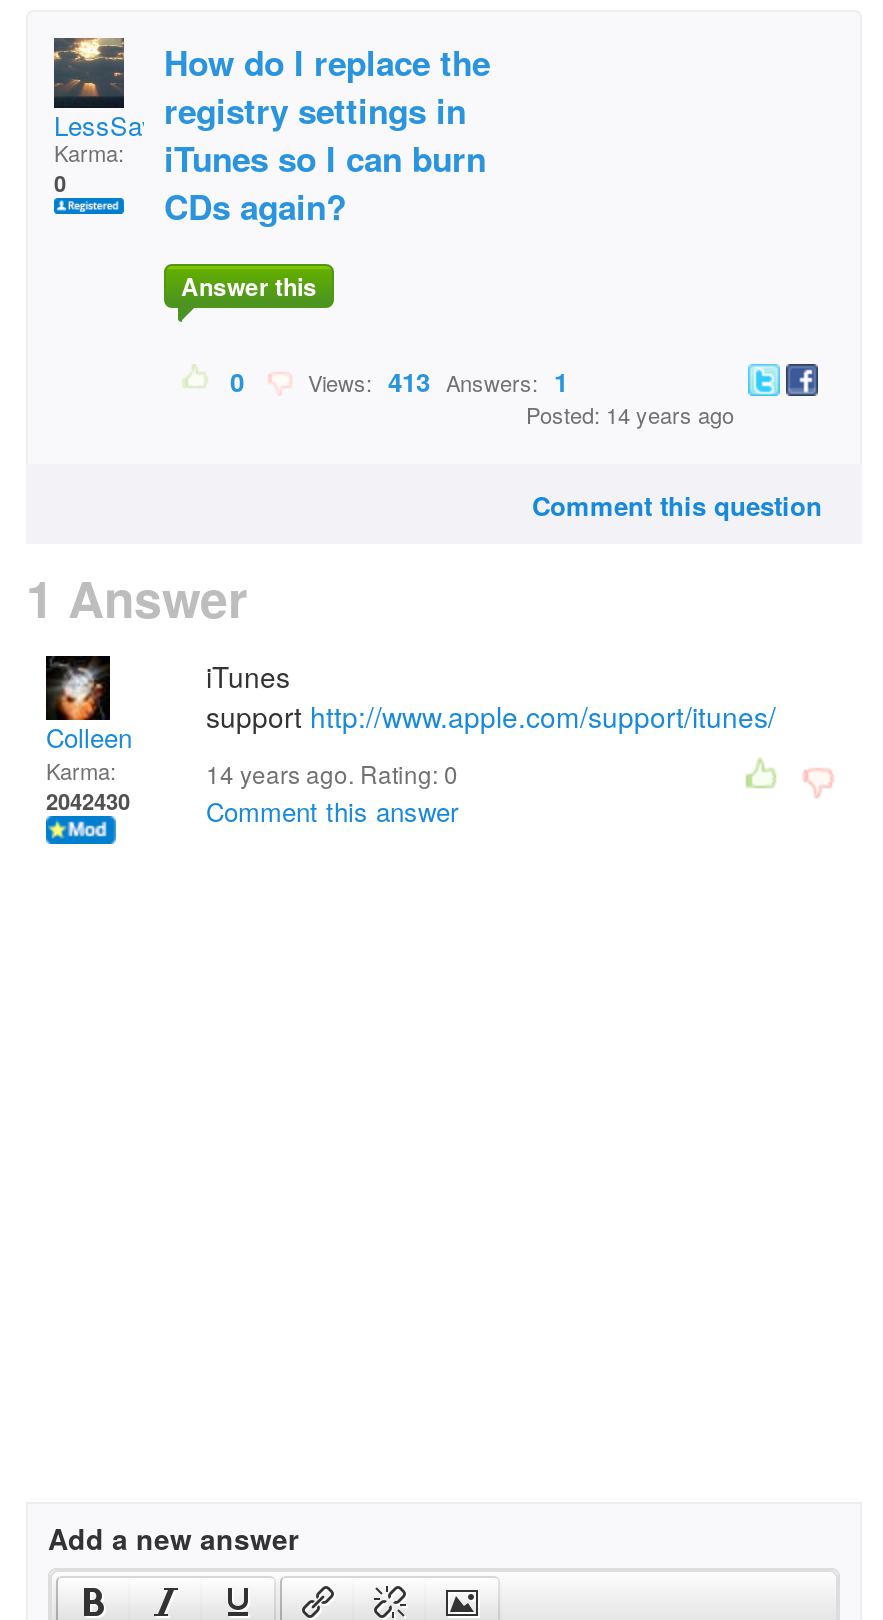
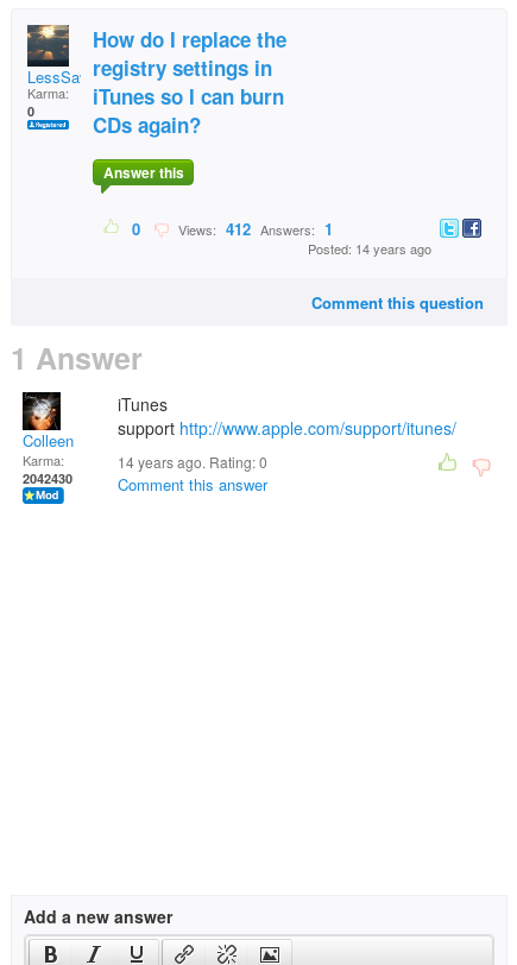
[296,362,568,400] Views: 413 Answers: 1 -> [171,218,333,240] Views: 412 Answers: 1

